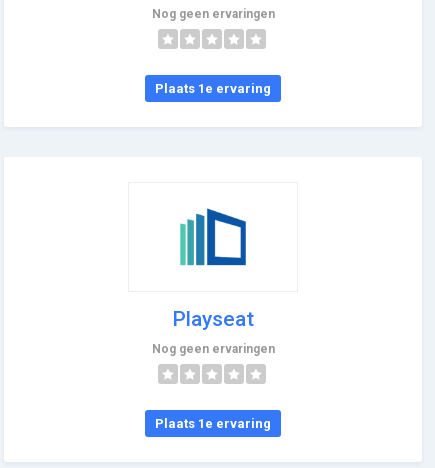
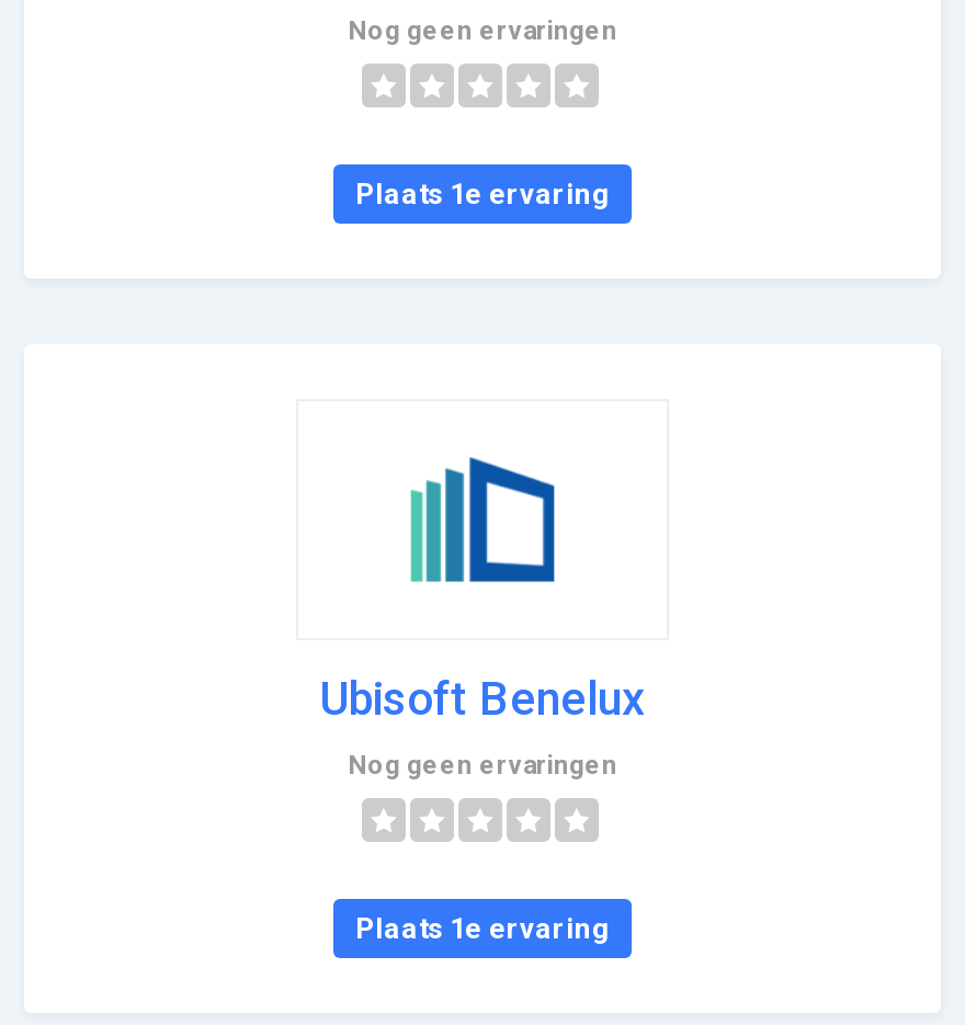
[172,307,254,331] Playseat -> [319,673,646,726] Ubisoft Benelux

